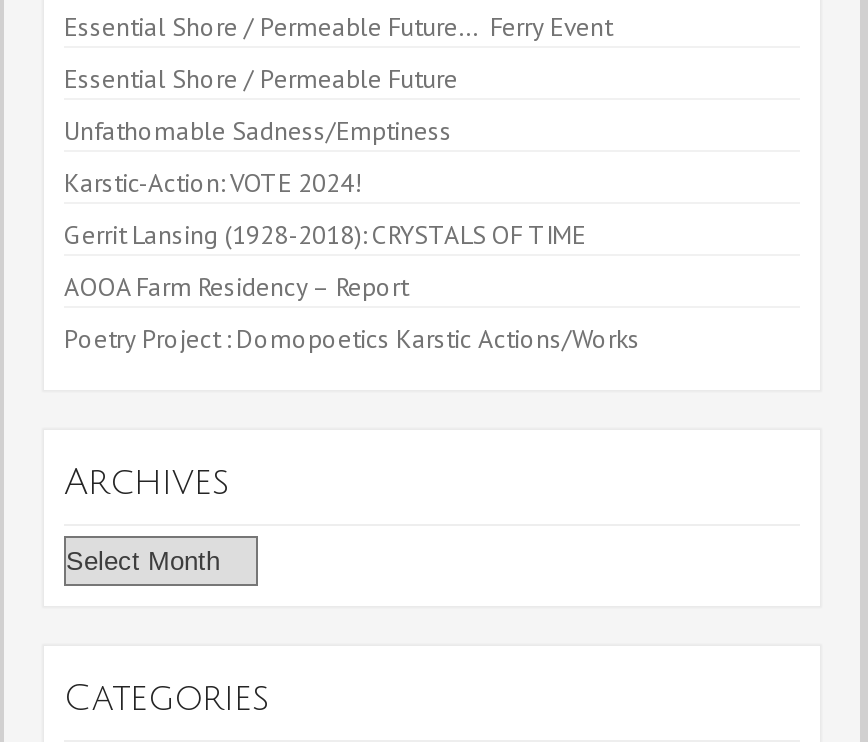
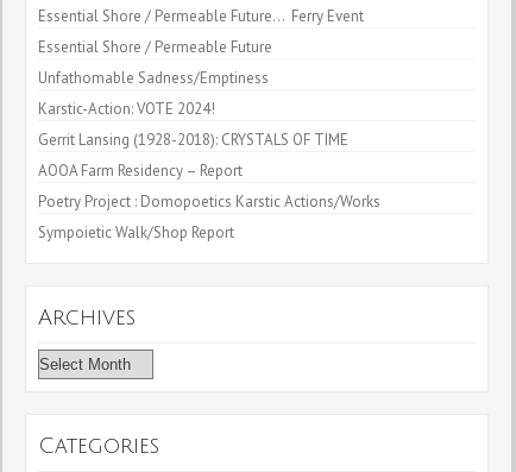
none -> [38,222,234,242] Sympoietic Walk/Shop Report

